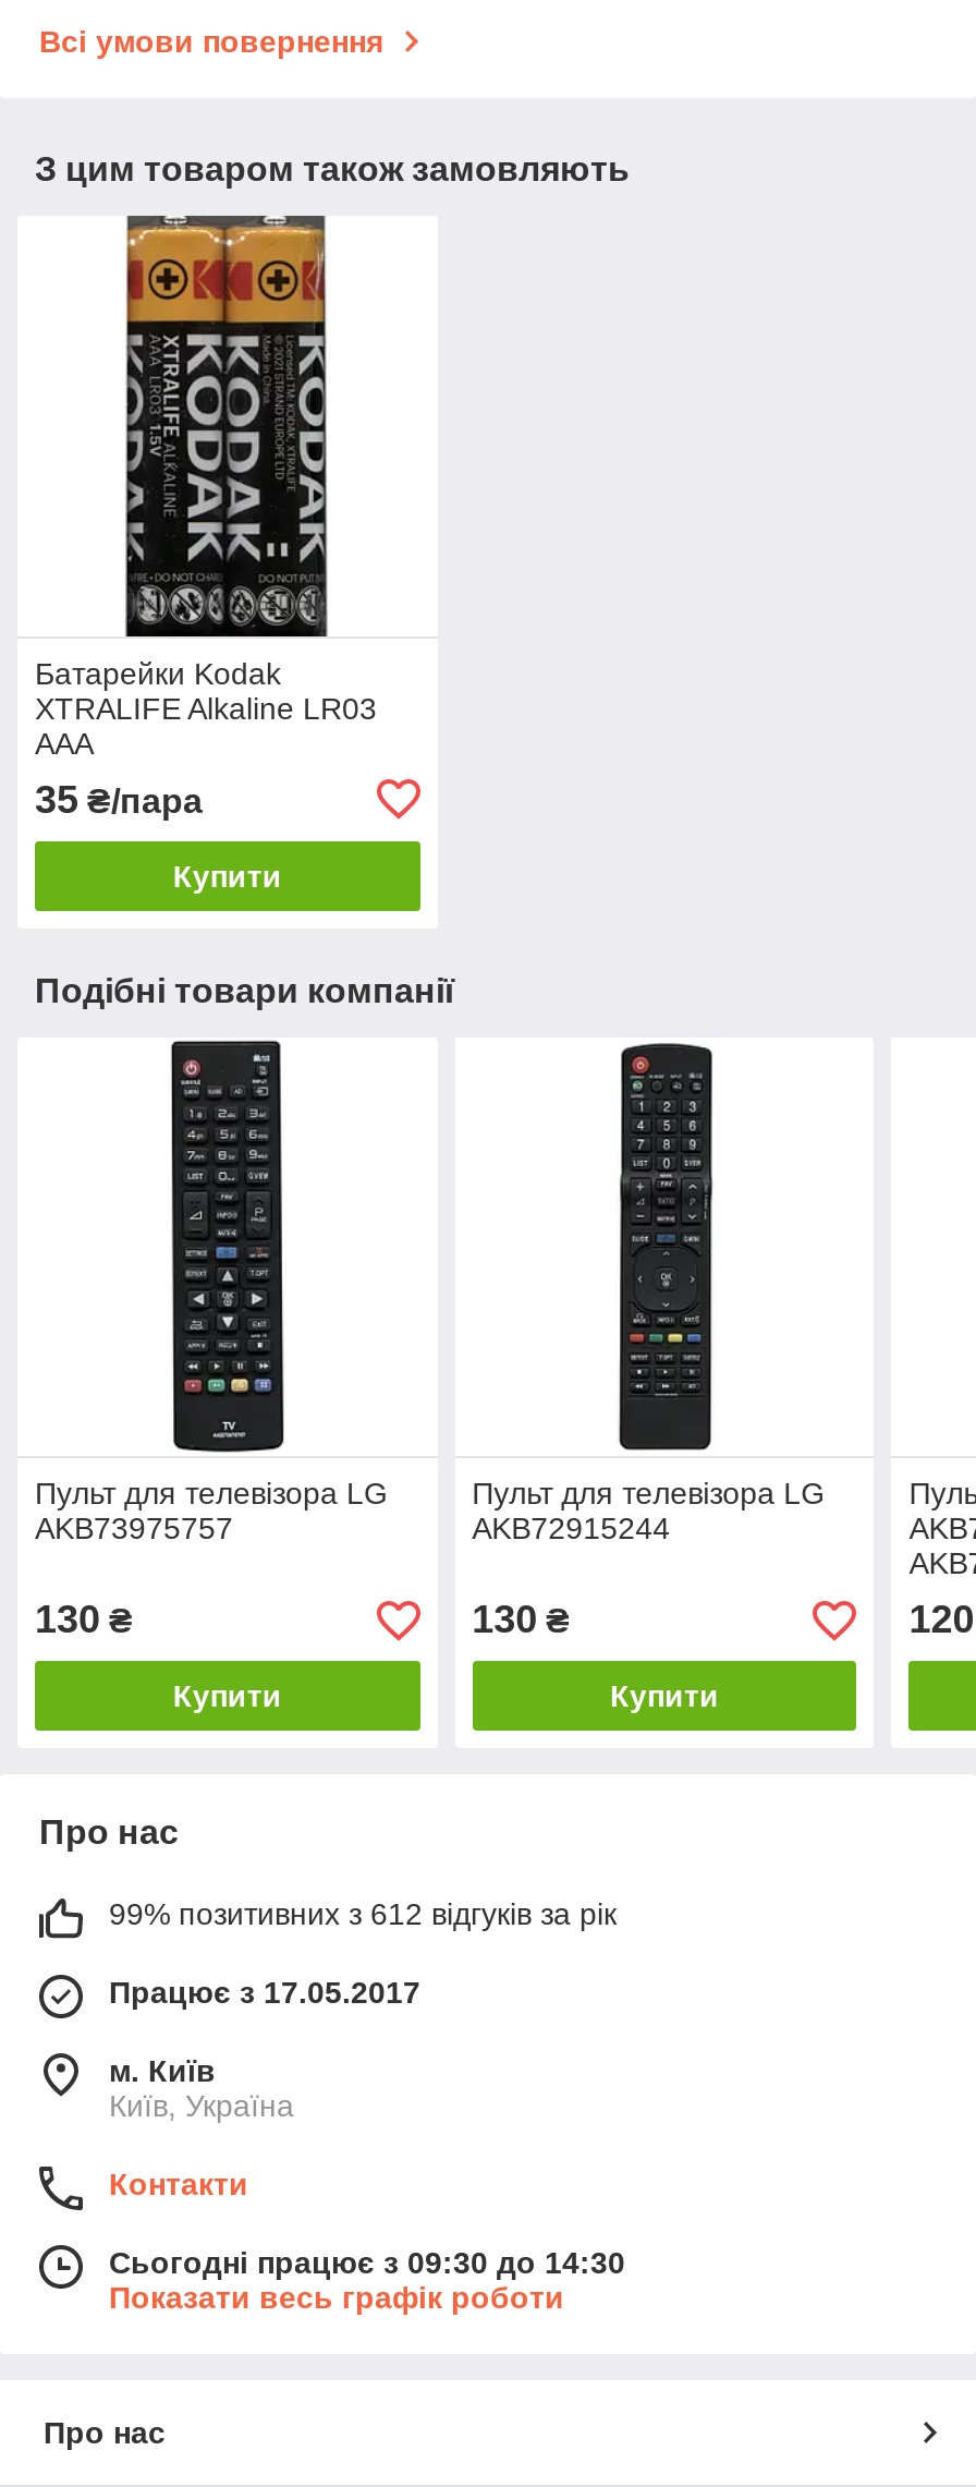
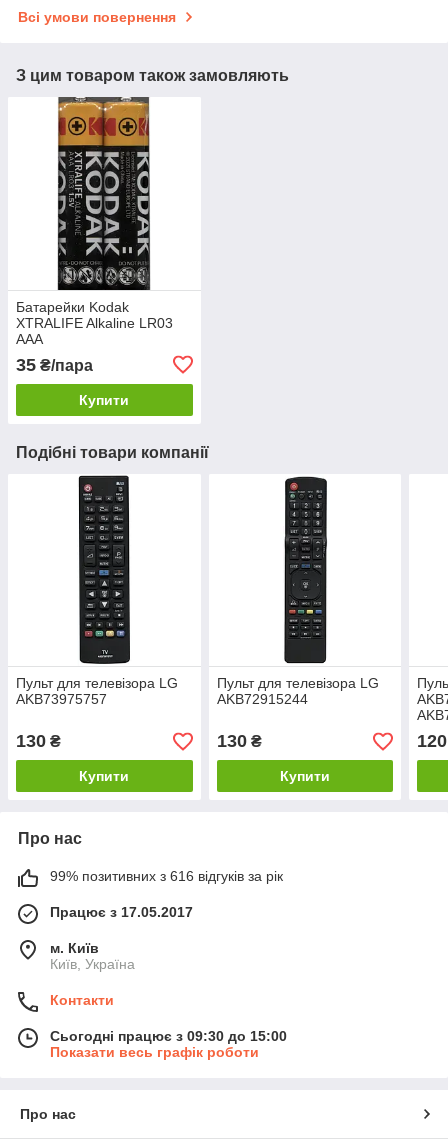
[109,1897,617,1932] 99% позитивних з 612 відгуків за рік -> [50,868,283,884] 99% позитивних з 616 відгуків за рік
[109,2246,625,2281] Сьогодні працює з 09:30 до 14:30 -> [50,1028,287,1044] Сьогодні працює з 09:30 до 15:00

